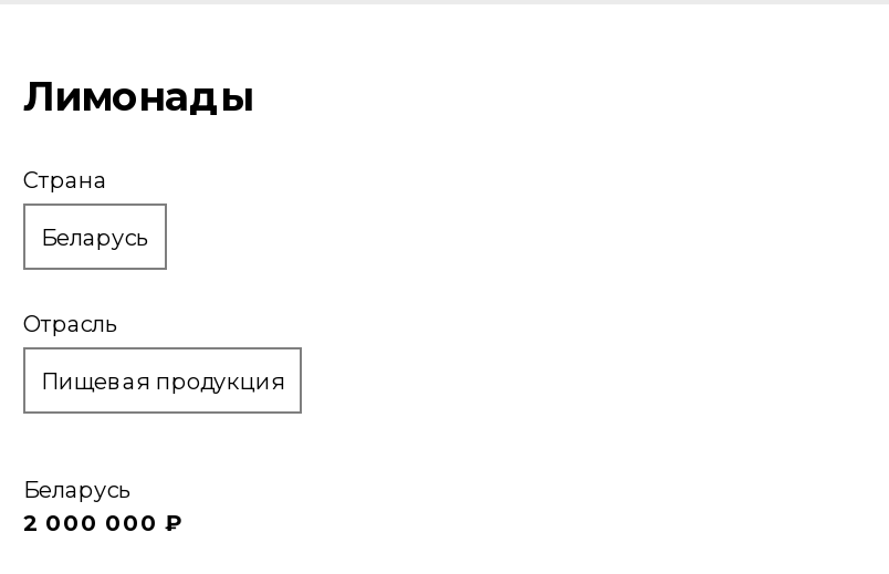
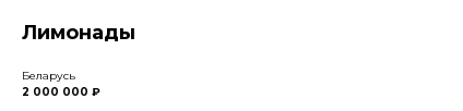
[23,166,284,395] Страна | Беларусь | Отрасль | Пищевая продукция -> none

